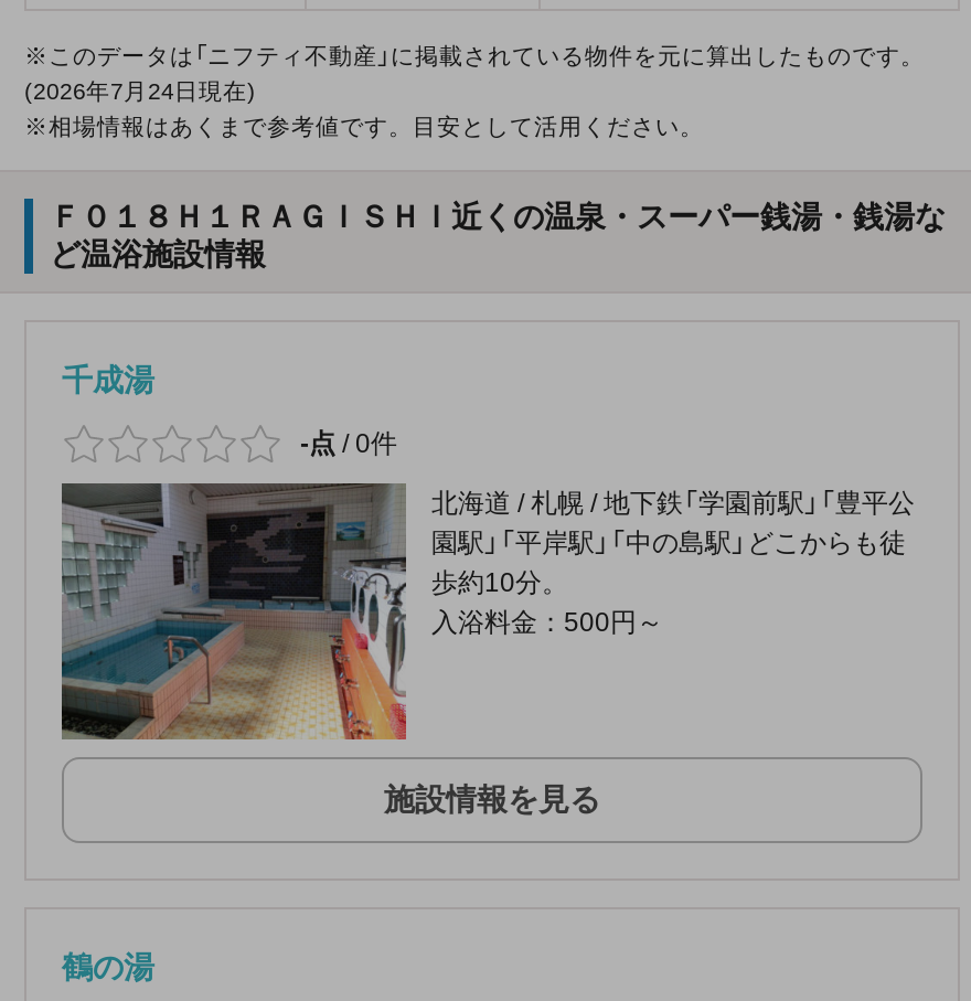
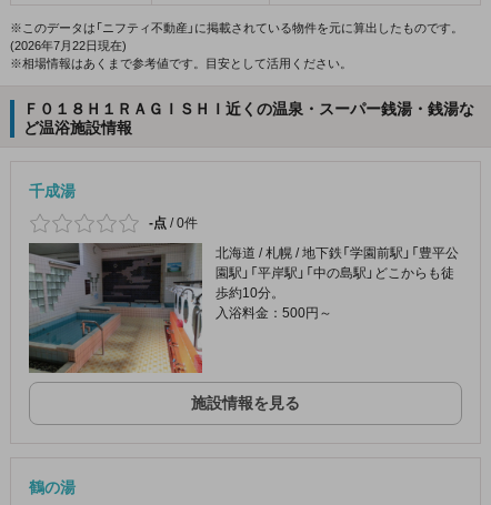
[24,76,256,102] (2026年7月24日現在) -> [10,39,127,53] (2026年7月22日現在)

